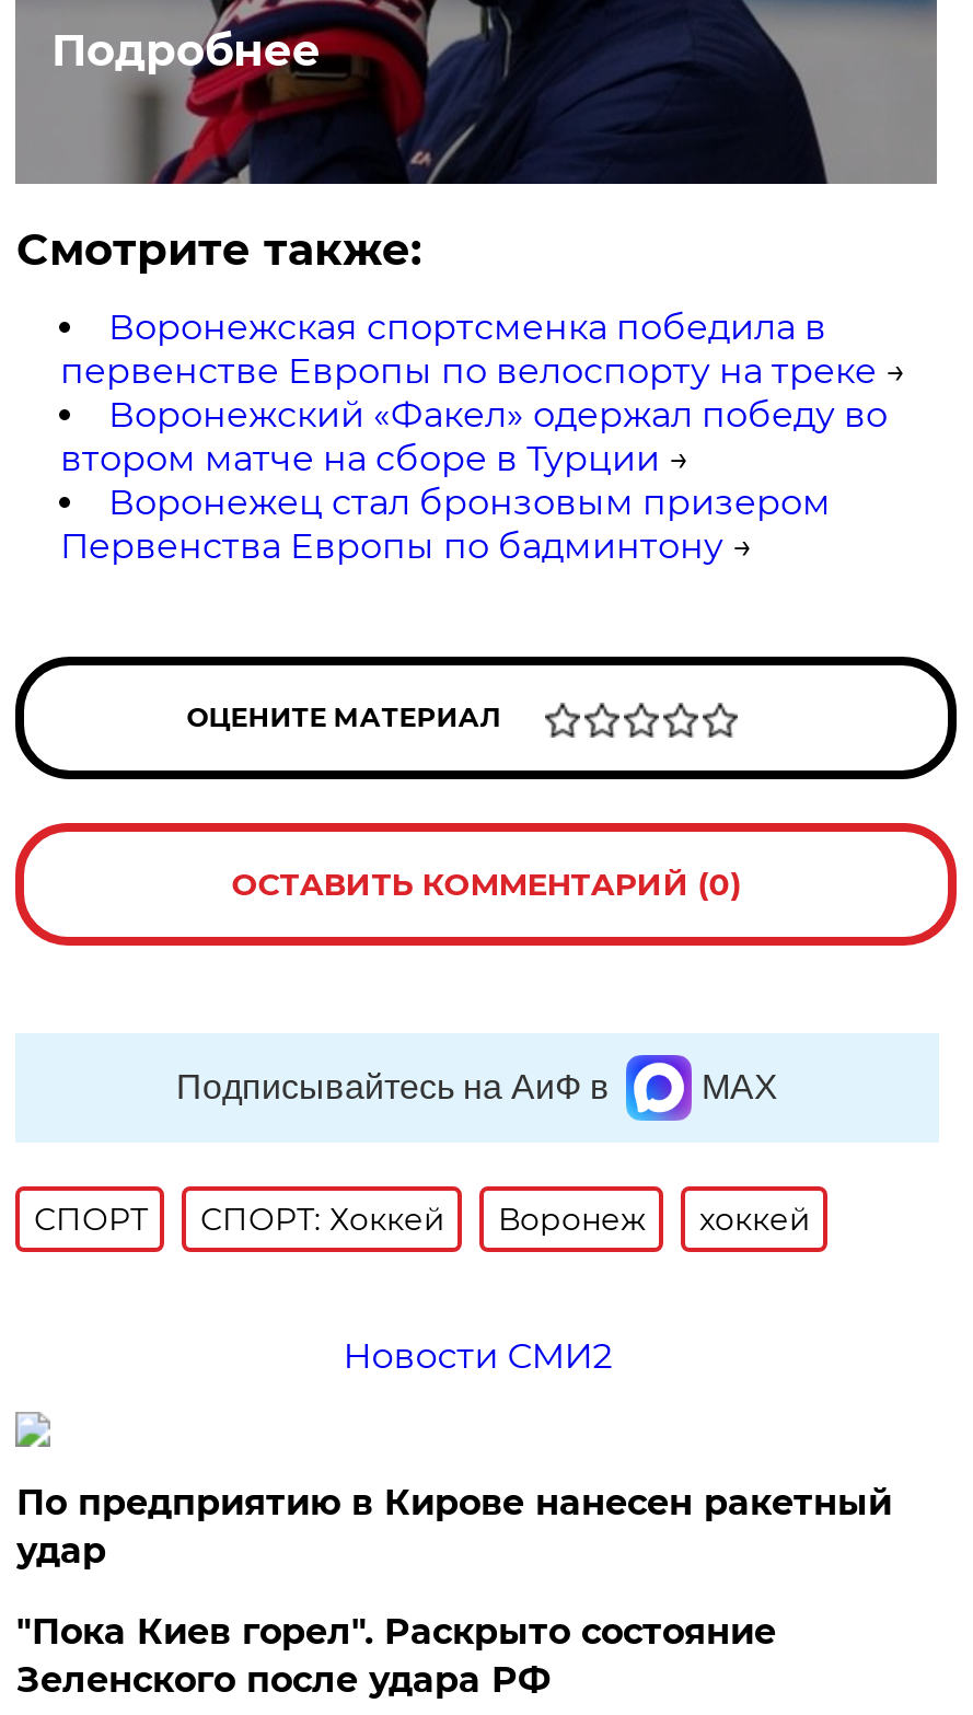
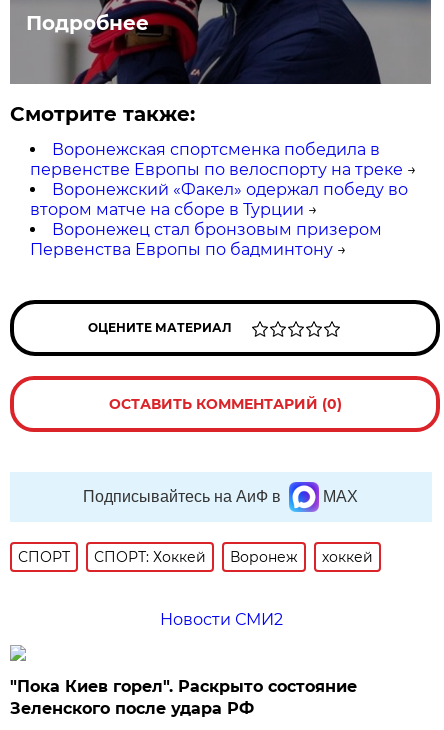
[16,1482,892,1571] По предприятию в Кирове нанесен ракетный | удар -> none

